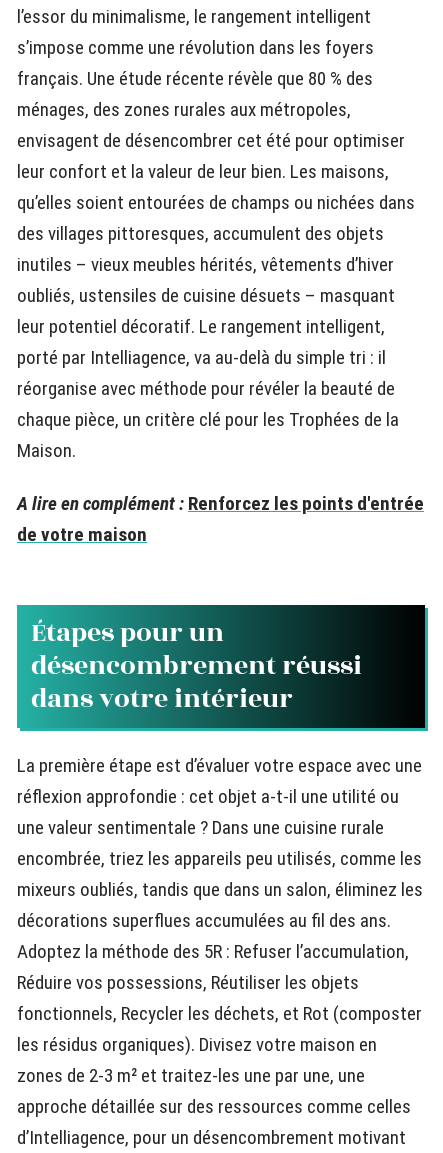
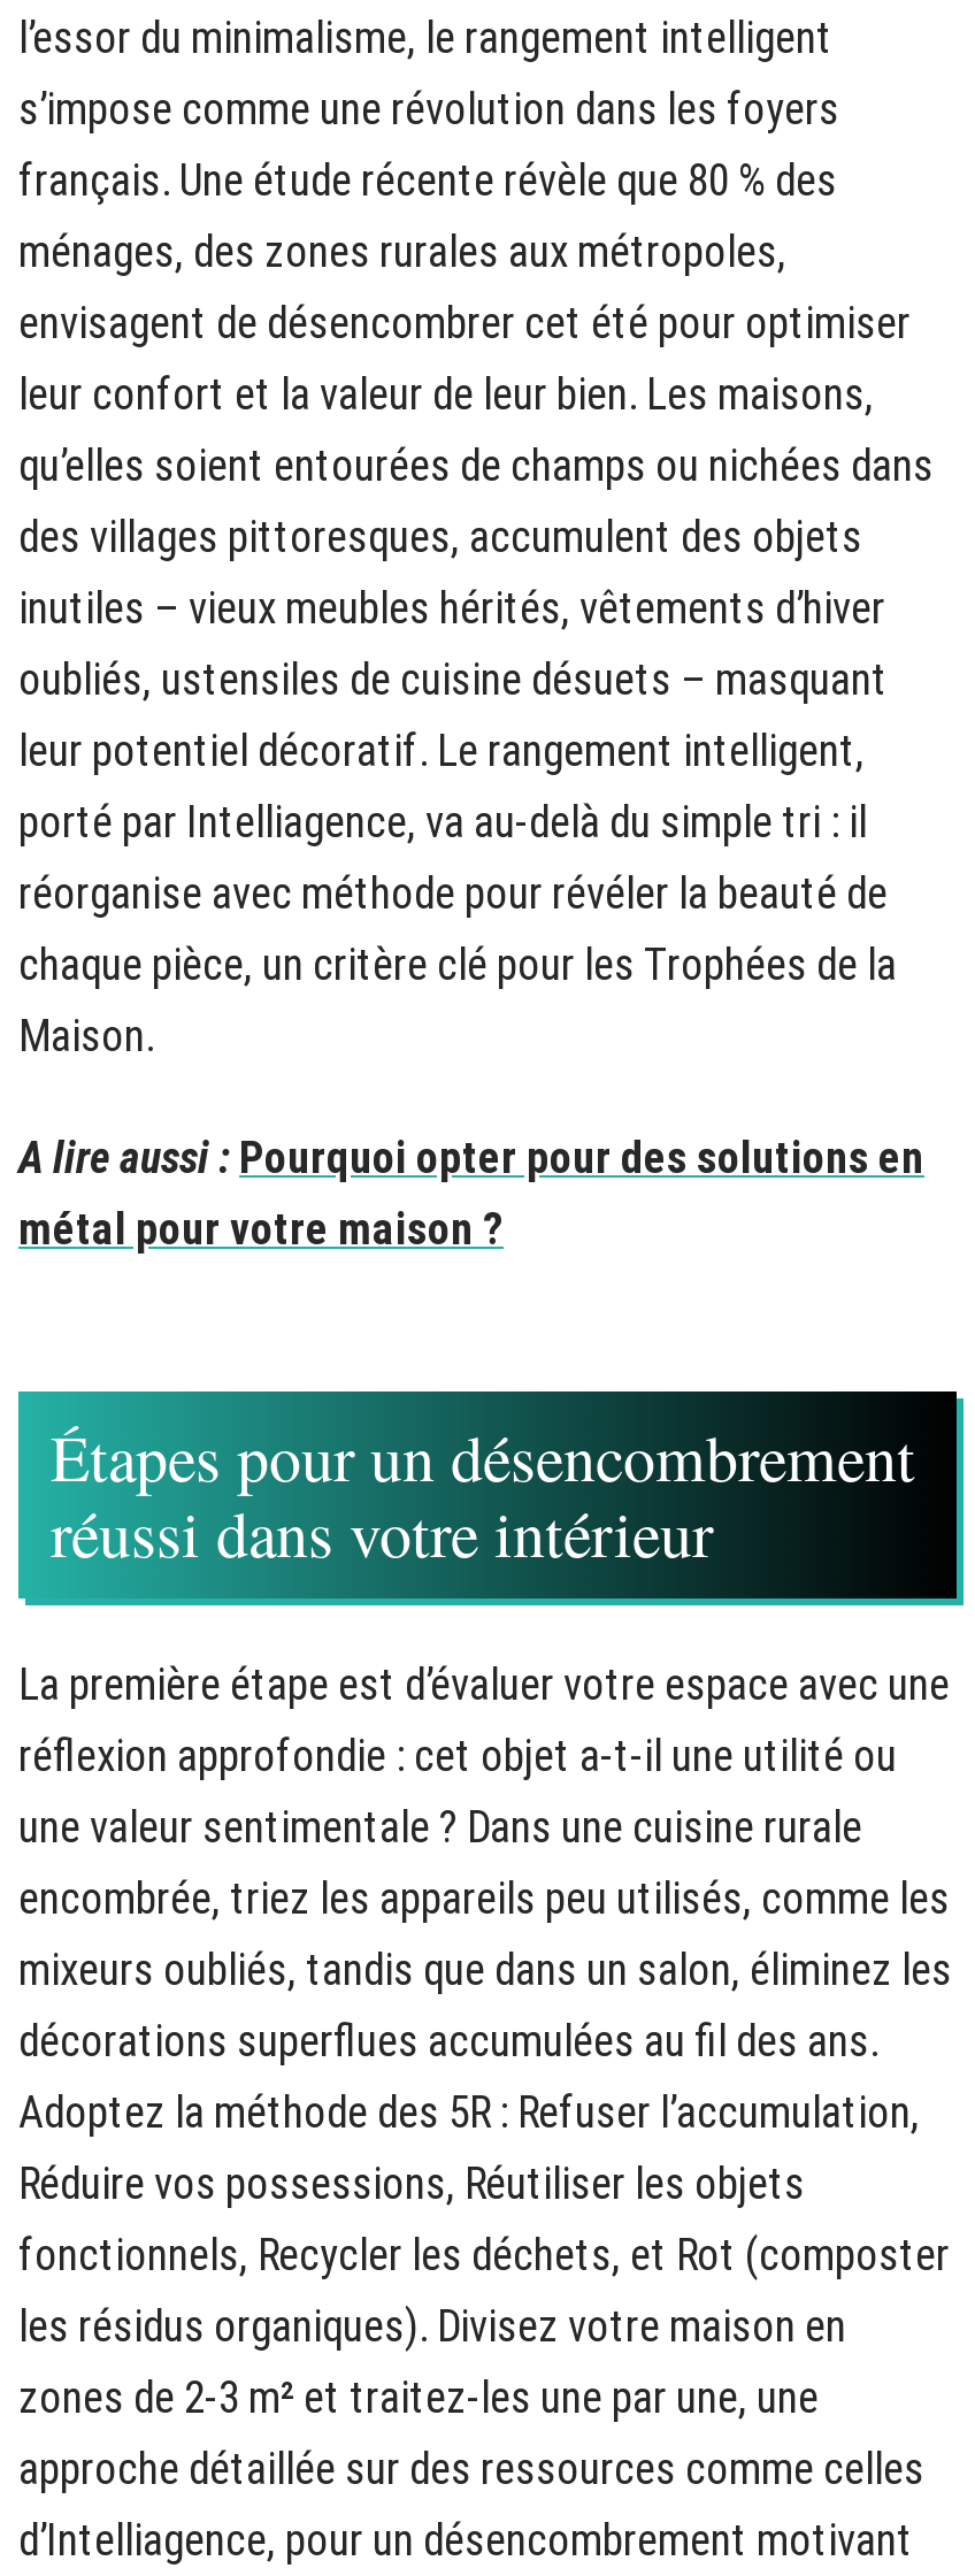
[17,492,424,546] A lire en complément : Renforcez les points d'entrée | de votre maison -> [18,1132,924,1256] A lire aussi : Pourquoi opter pour des solutions en | métal pour votre maison ?

